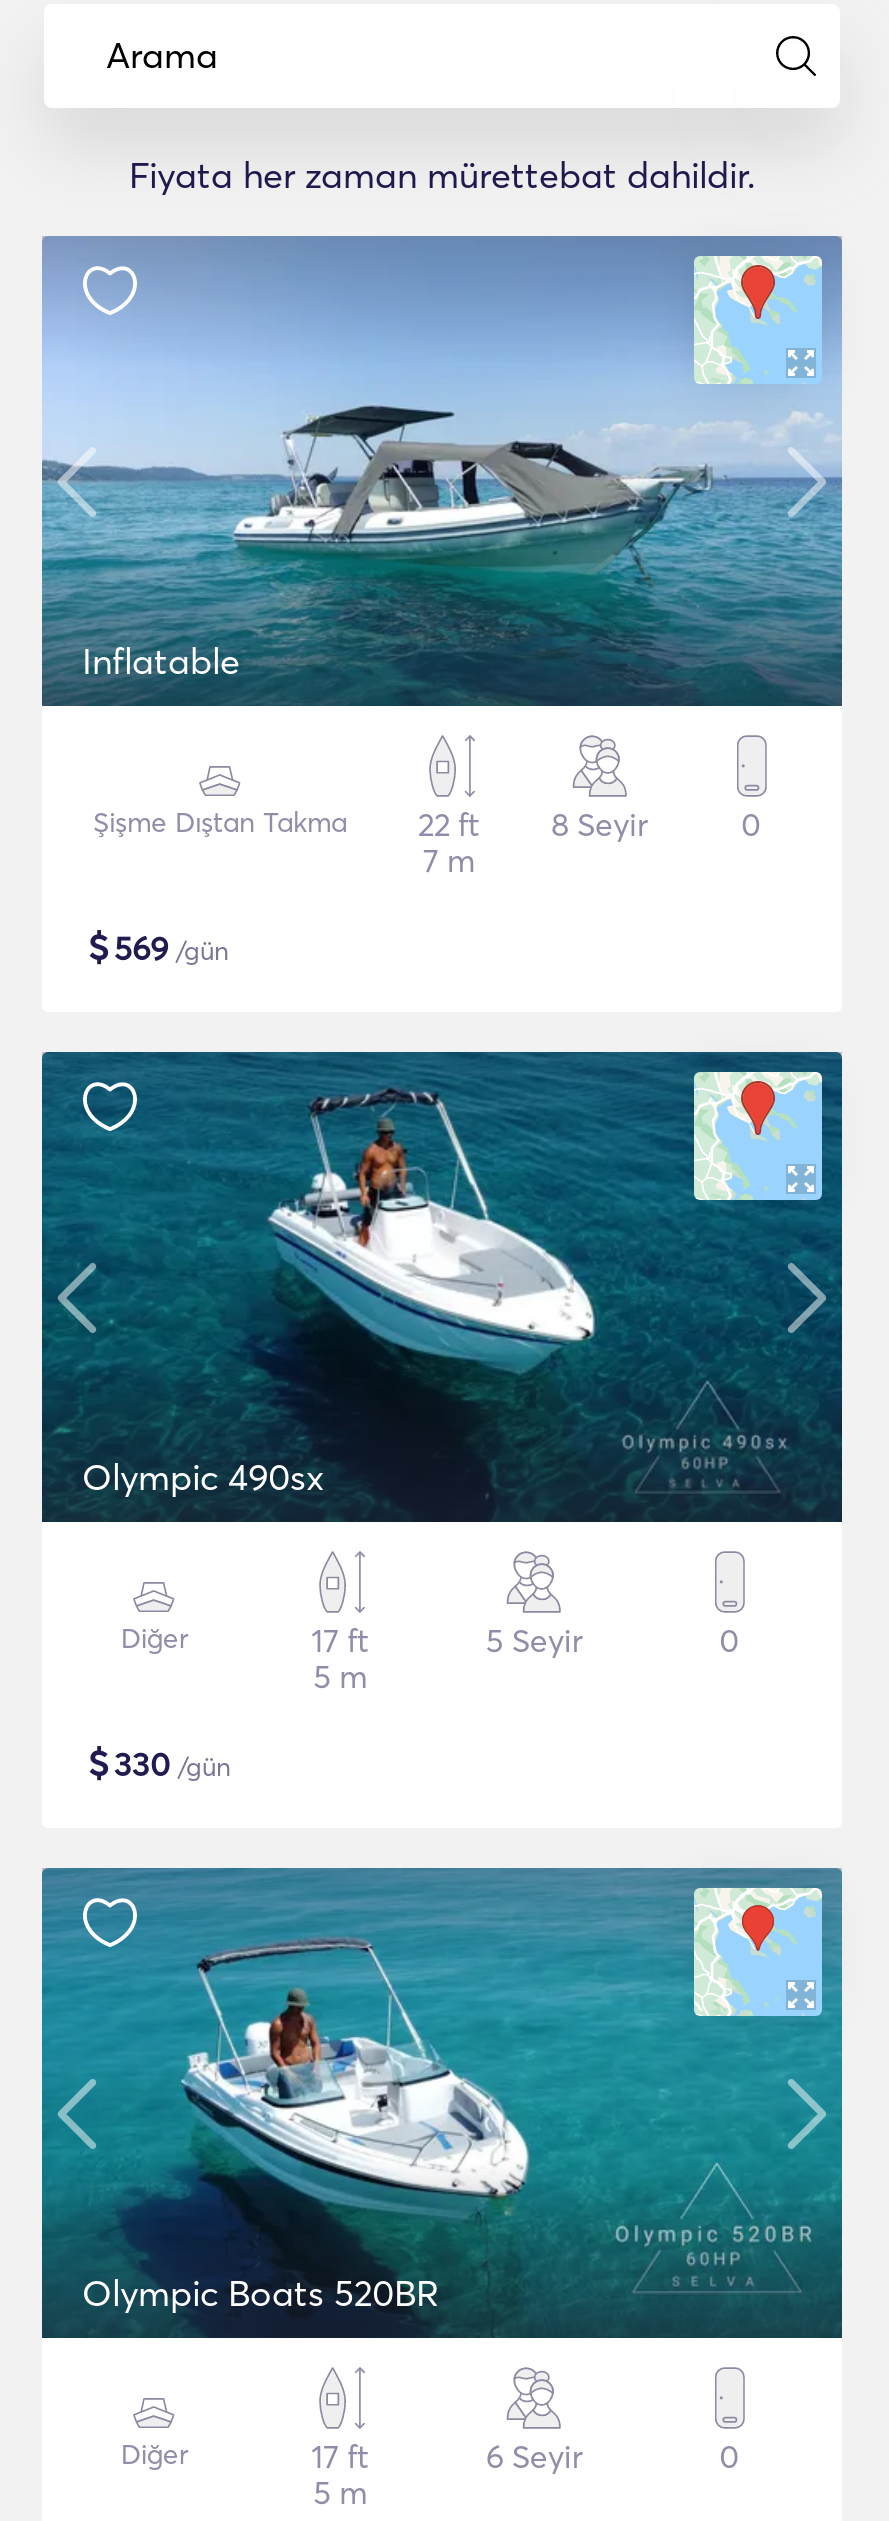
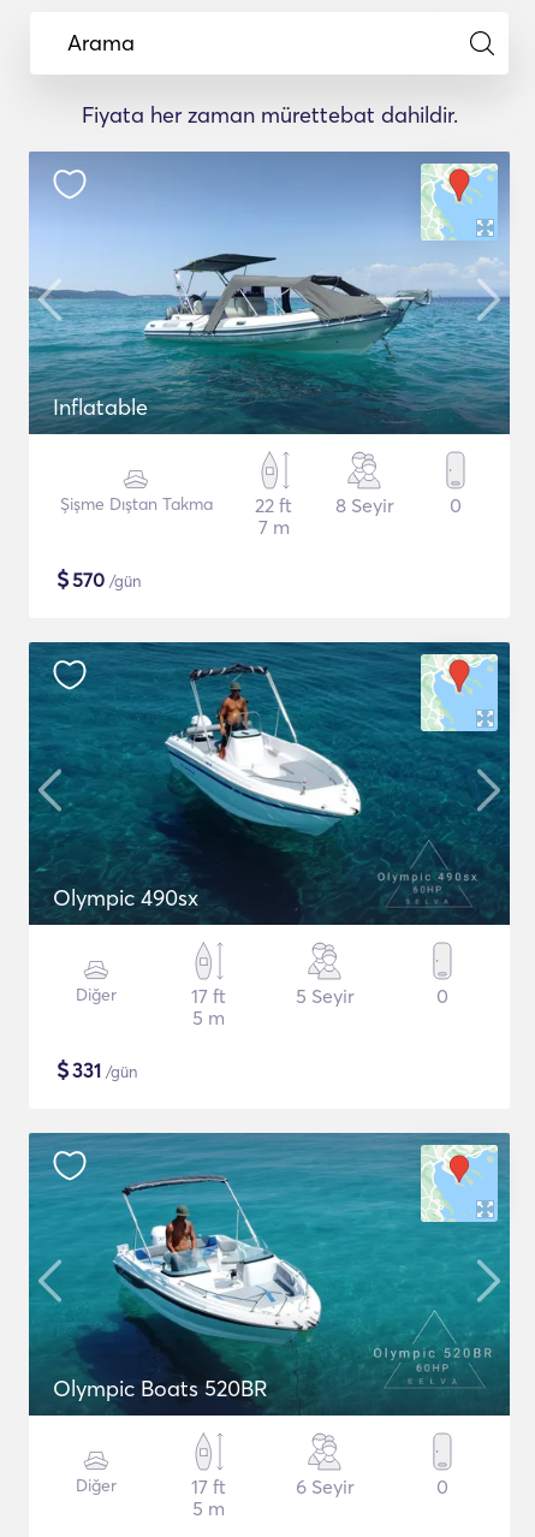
[88,924,228,970] $569 /gün -> [57,565,141,593] $570 /gün
[88,1740,230,1786] $330 /gün -> [57,1056,137,1084] $331 /gün

